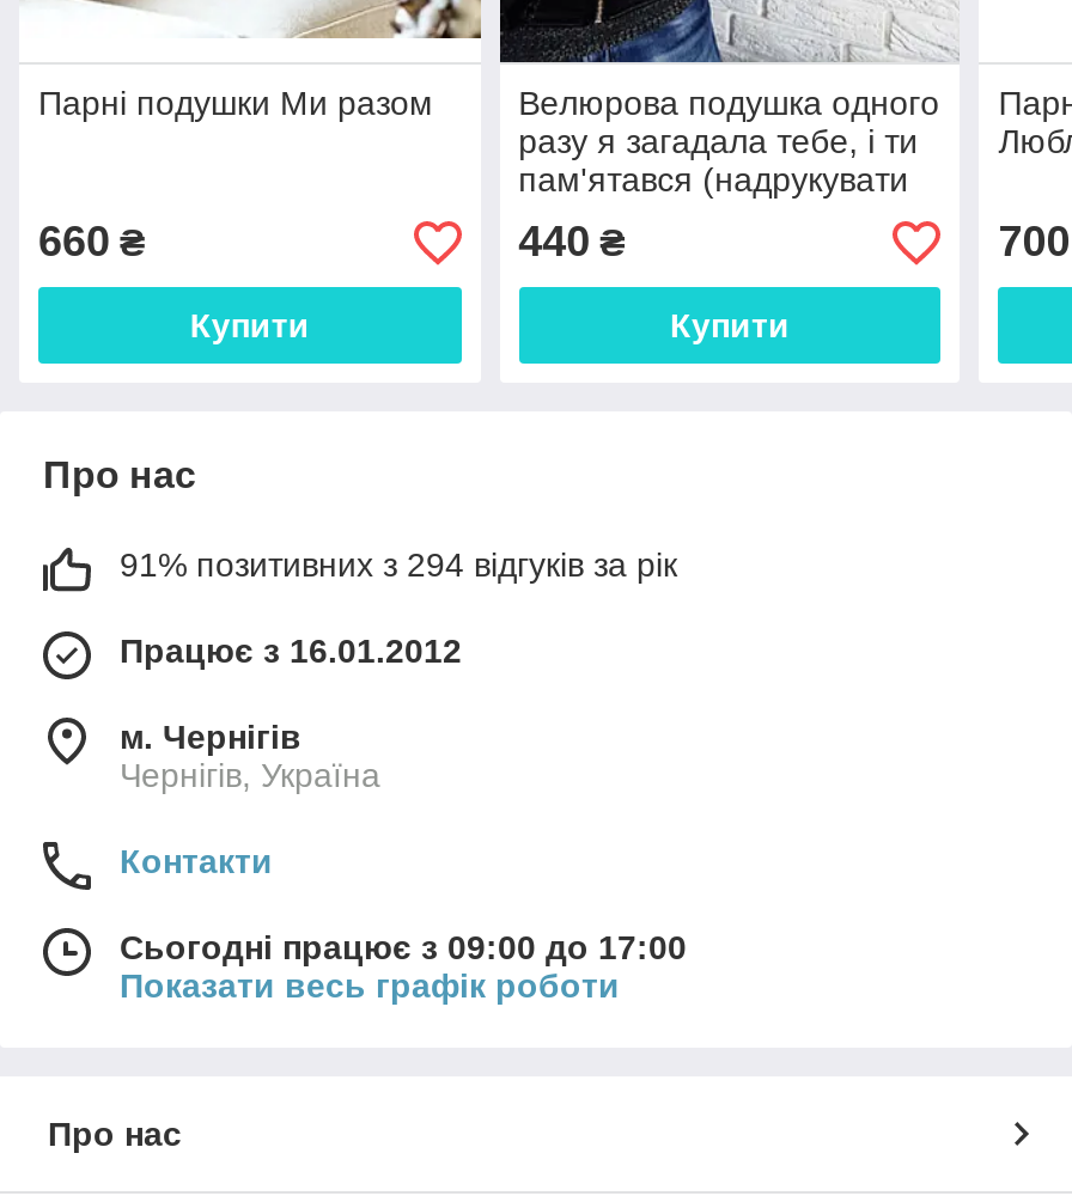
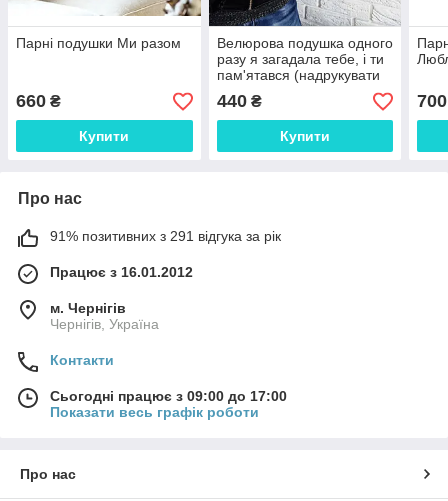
[120,546,677,584] 91% позитивних з 294 відгуків за рік -> [50,228,281,244] 91% позитивних з 291 відгука за рік

